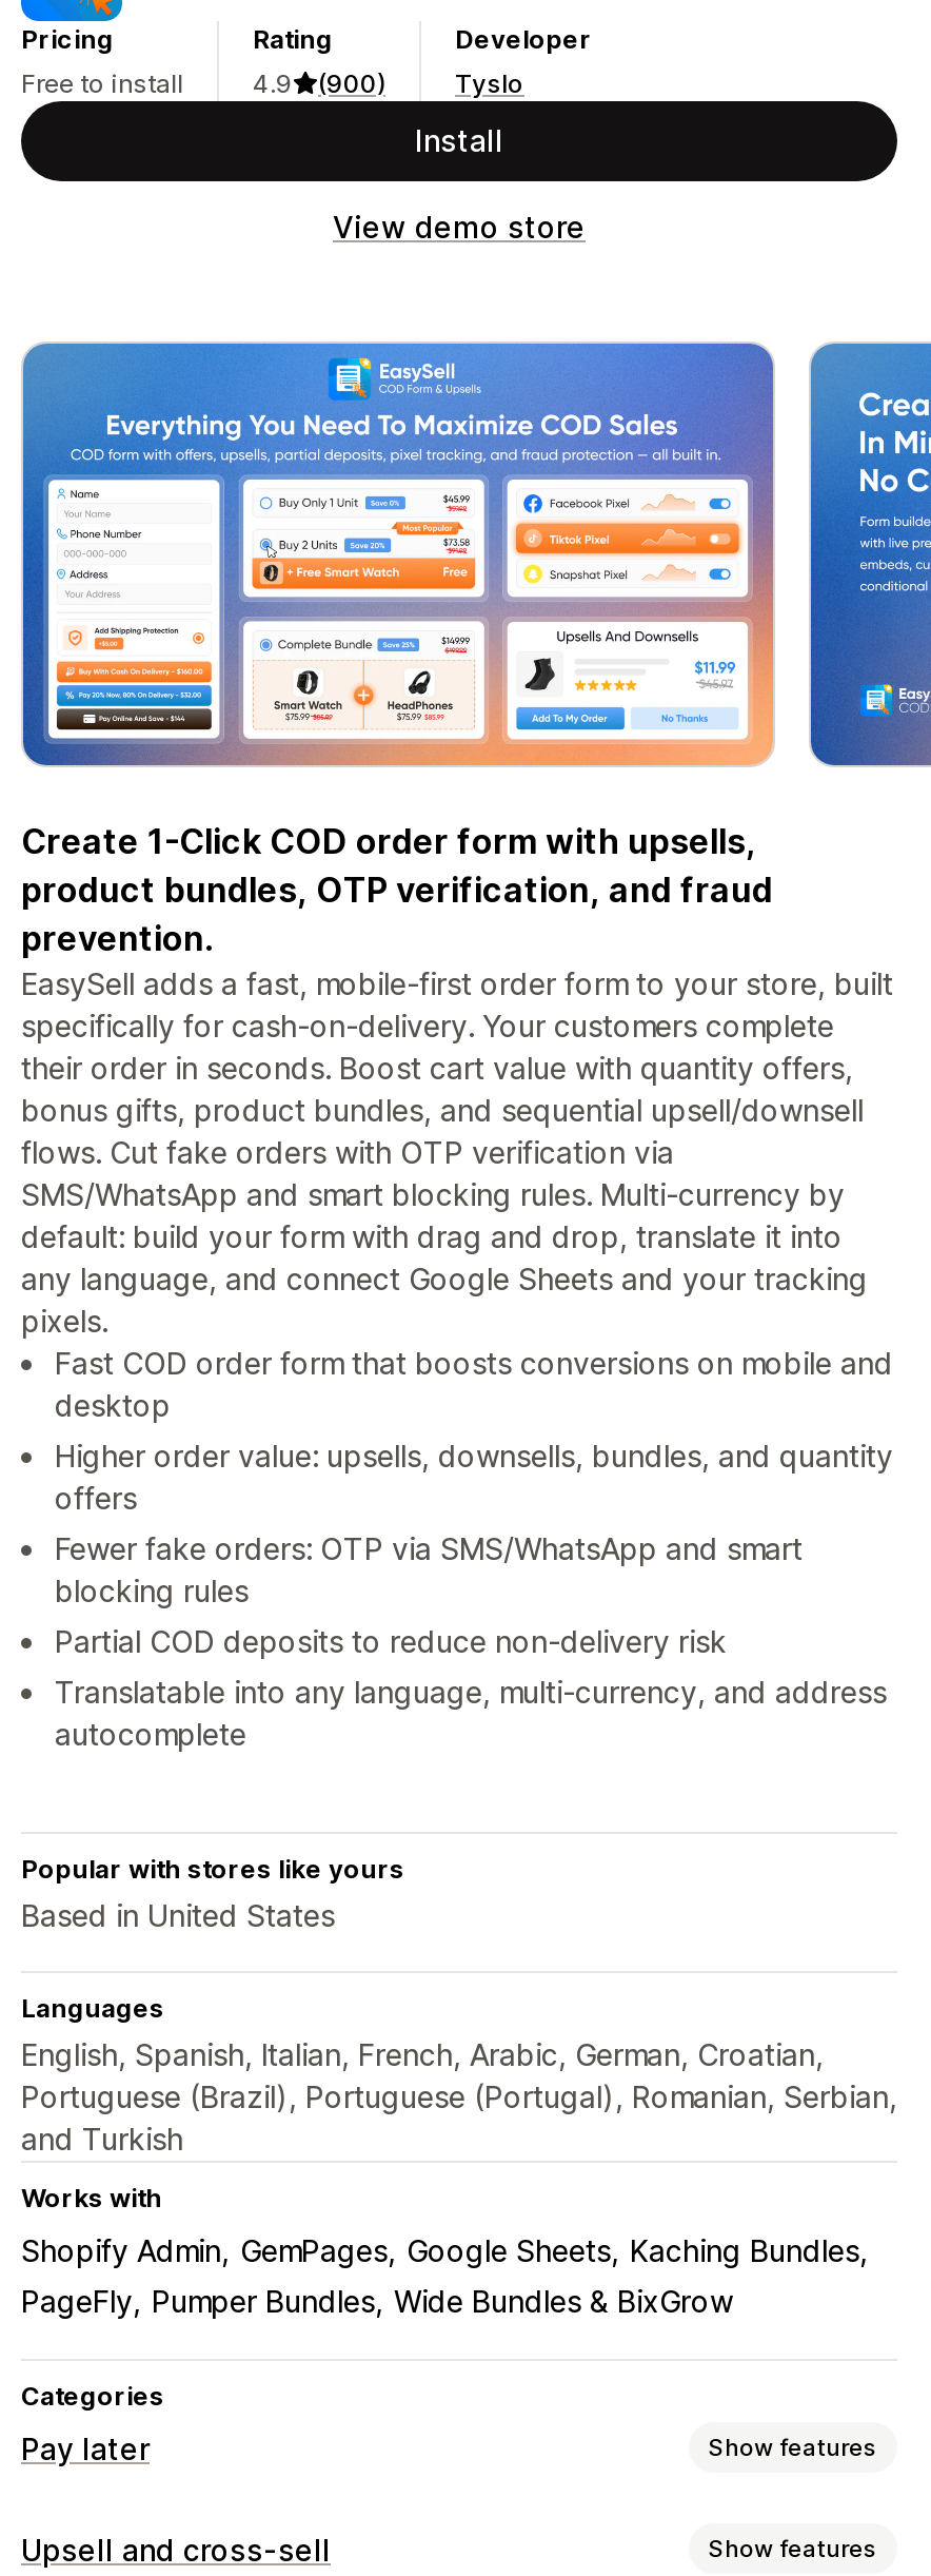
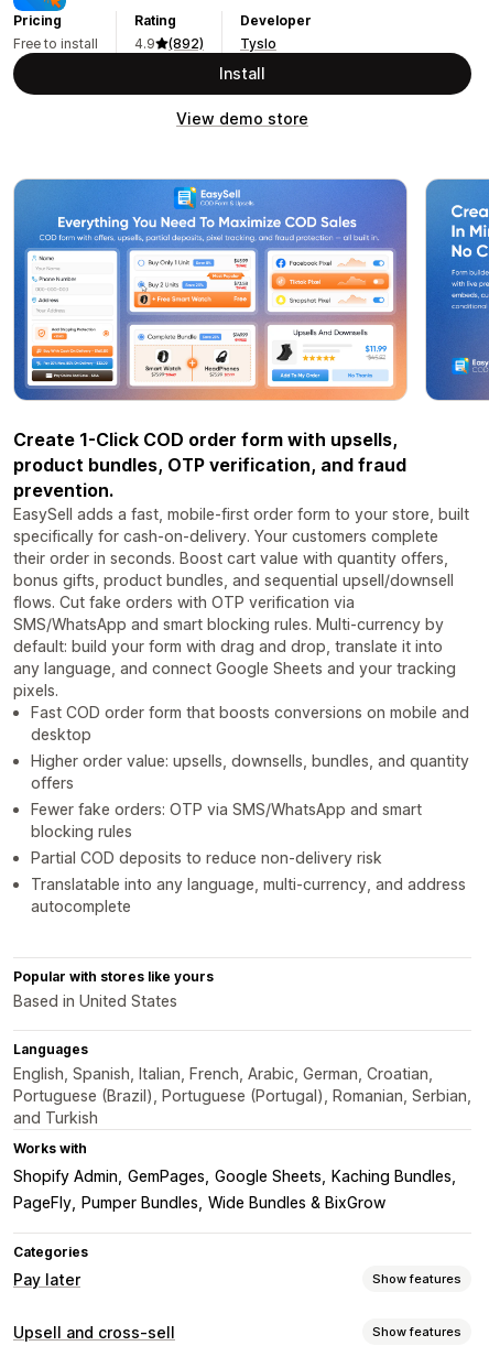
[253,67,385,99] 4.9 (900) -> [134,35,204,52] 4.9 (892)

